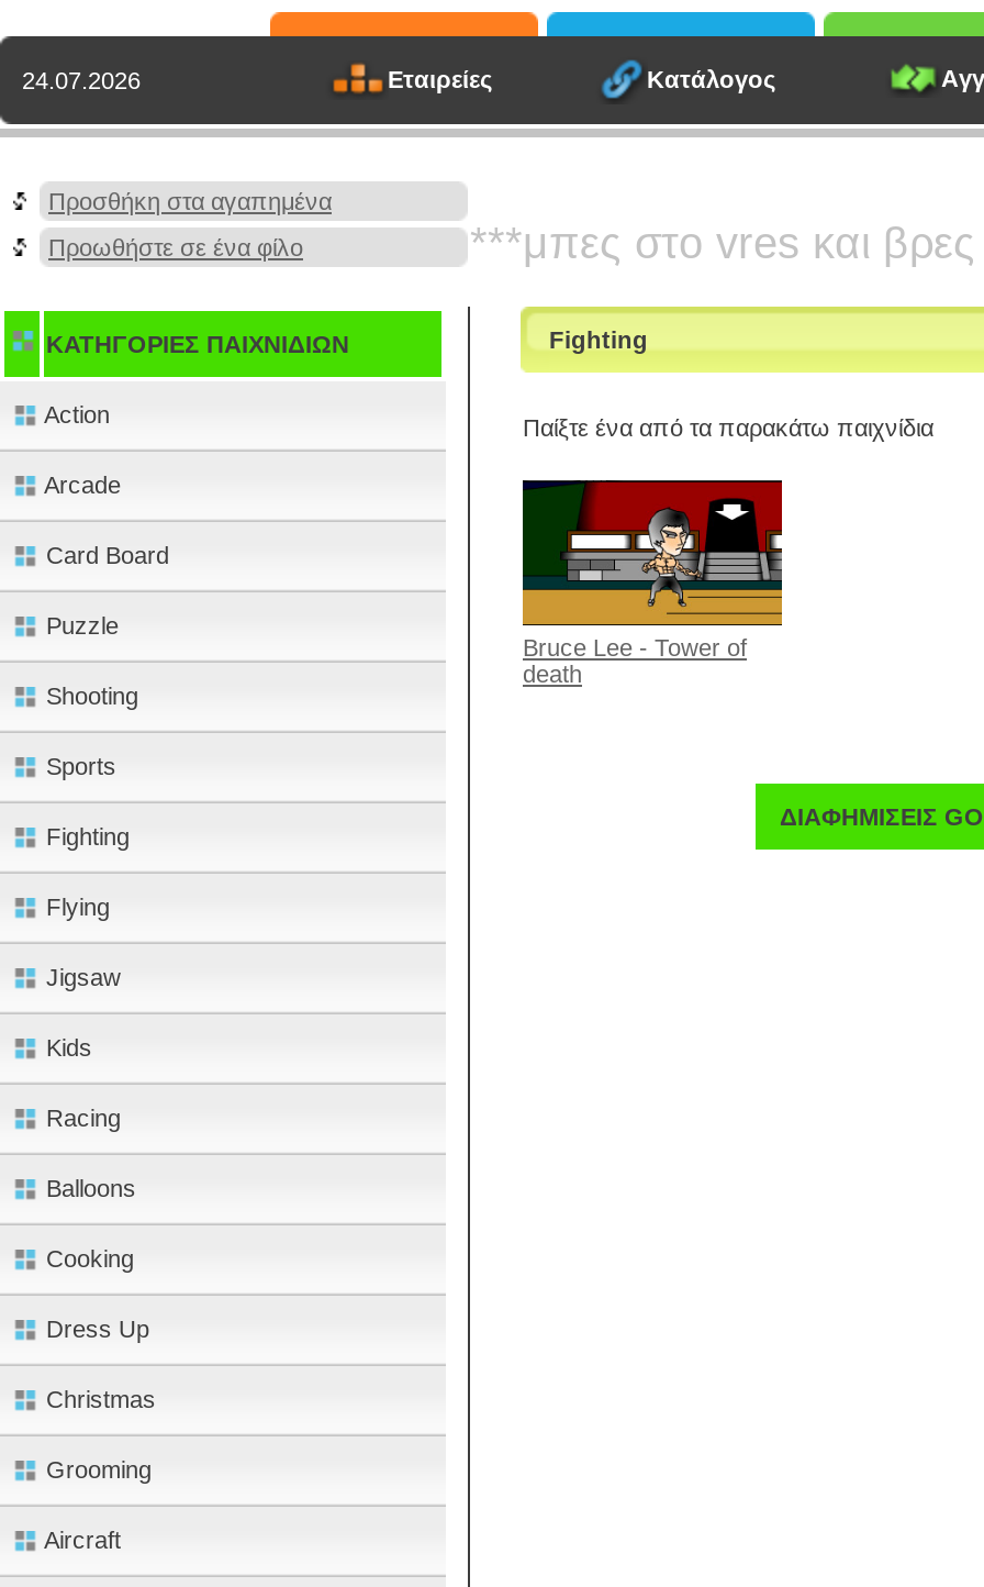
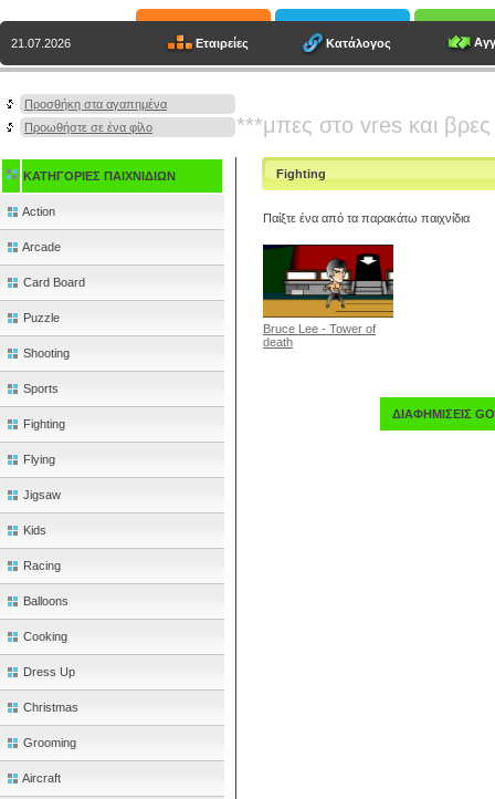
[22,67,141,93] 24.07.2026 -> [11,37,71,50] 21.07.2026

